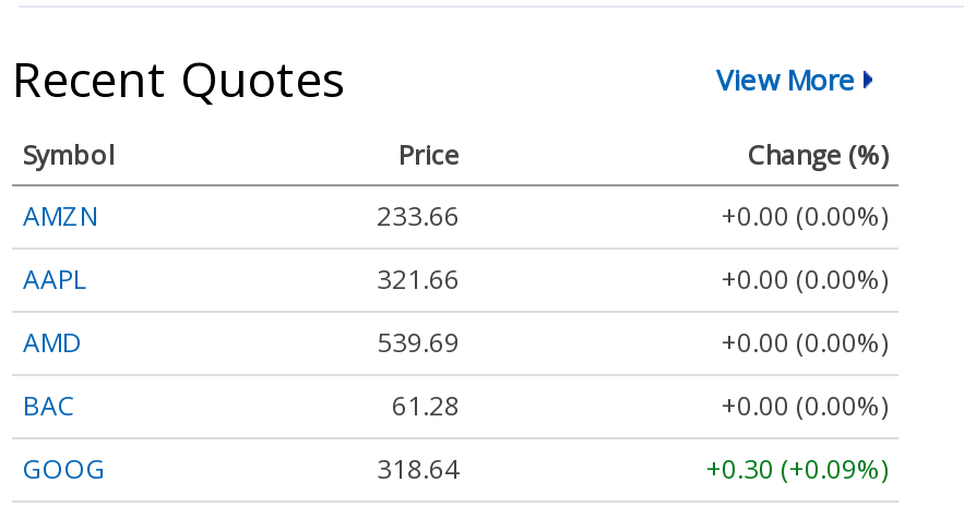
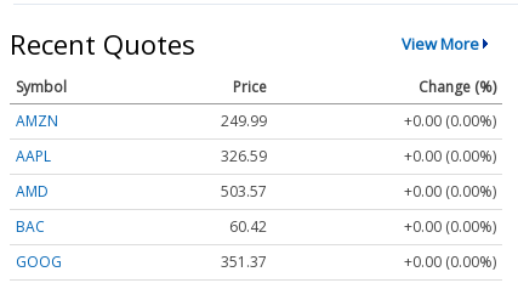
[377,198,460,235] 233.66 -> [221,110,267,131] 249.99
[377,261,460,298] 321.66 -> [221,145,267,166] 326.59
[377,324,460,361] 539.69 -> [221,180,267,201] 503.57
[392,387,460,424] 61.28 -> [229,216,267,236] 60.42
[377,451,460,488] 318.64 -> [221,251,267,272] 351.37
[706,451,888,488] +0.30 (+0.09%) -> [404,251,496,272] +0.00 (0.00%)

